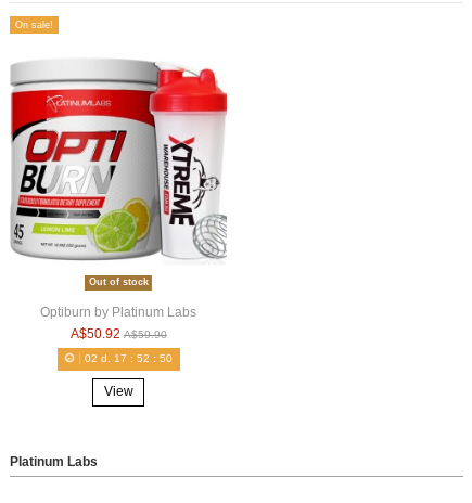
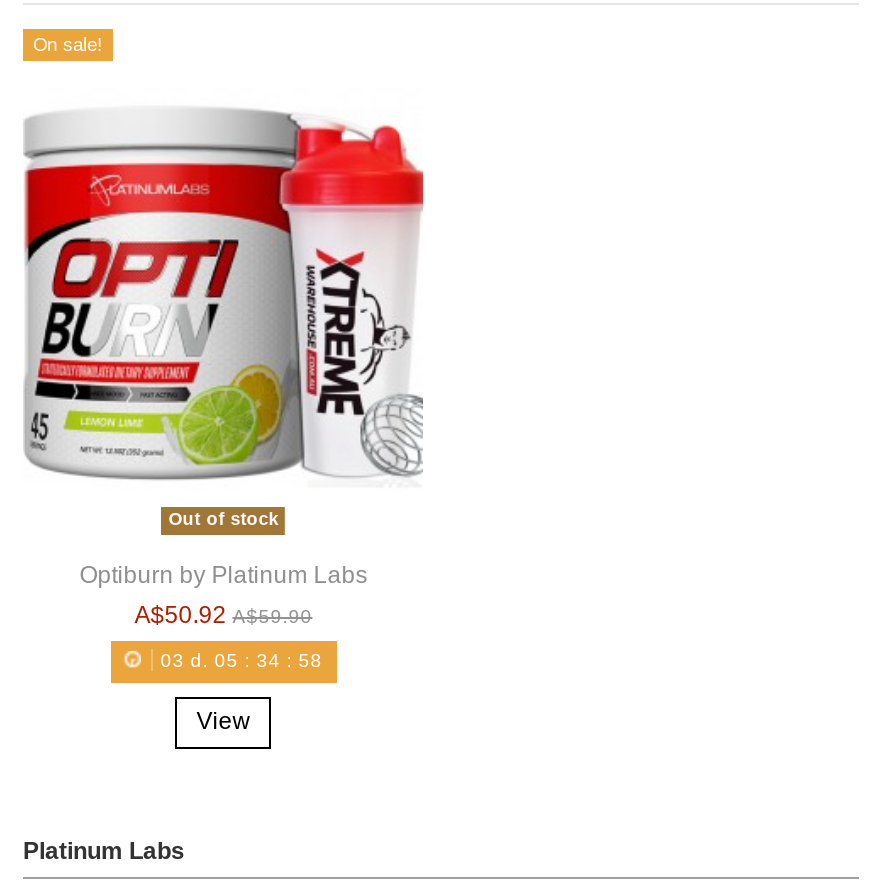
[84,352,172,364] 02 d. 17: 52: 50 -> [160,649,322,671] 03 d. 05: 34: 58

